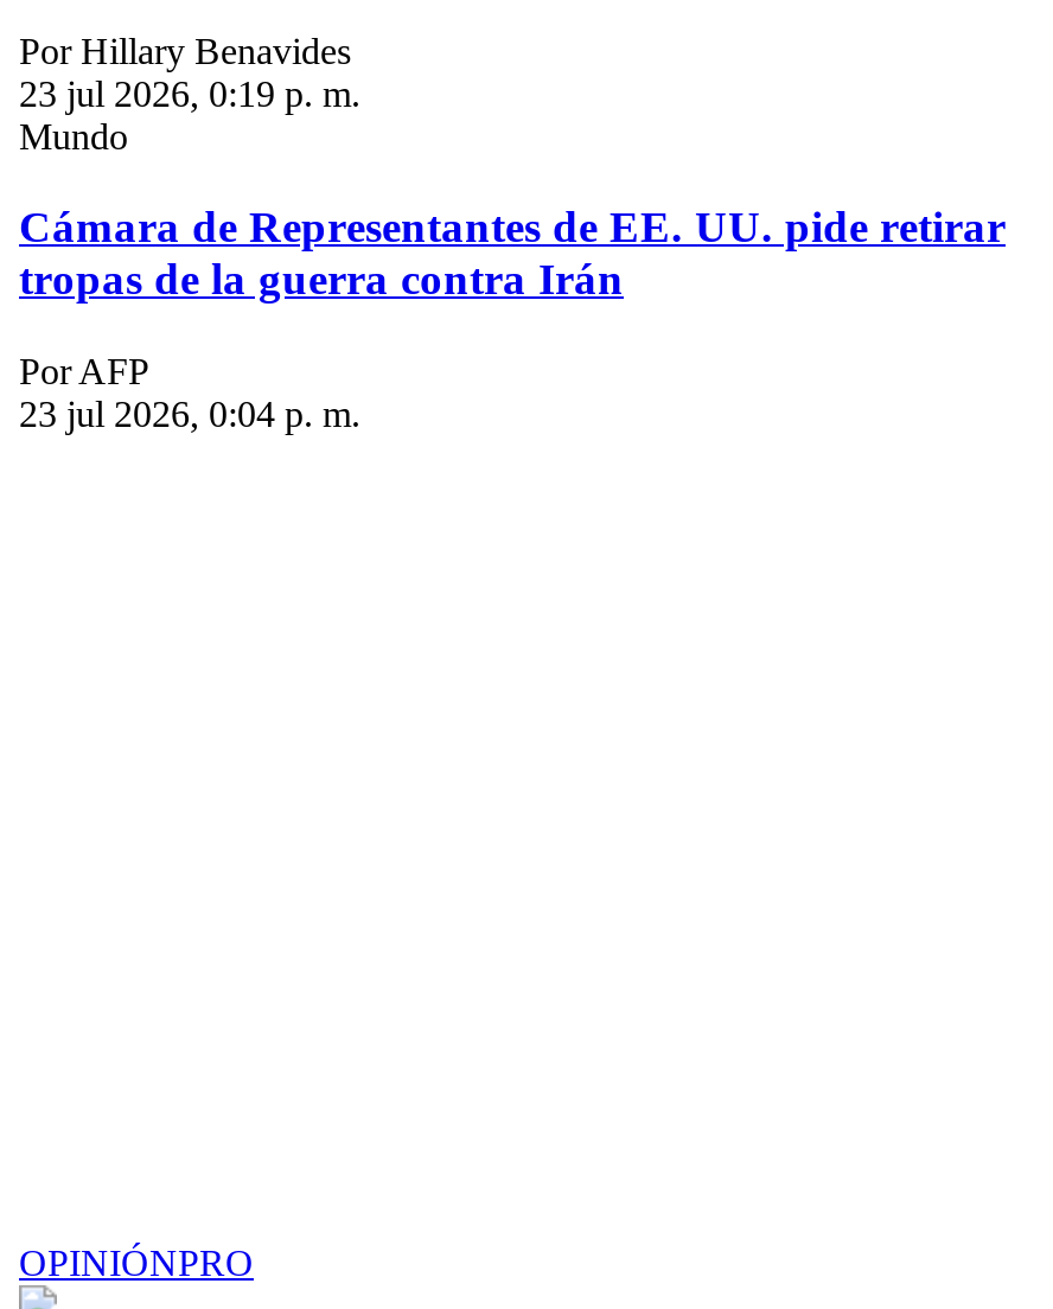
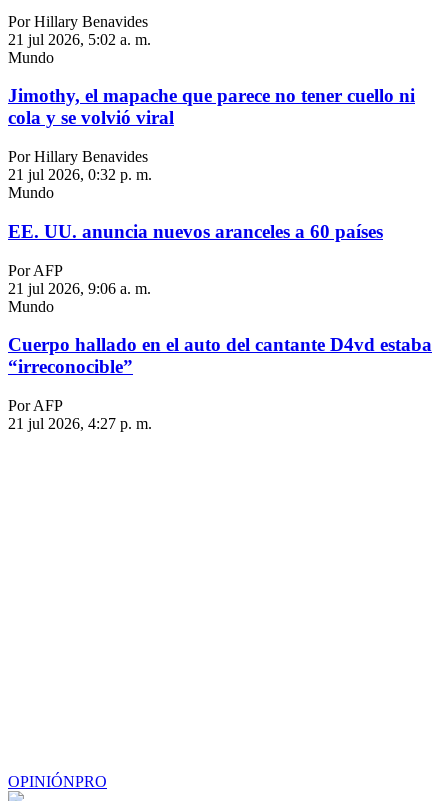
[19,73,360,113] 23 jul 2026, 0:19 p. m. -> [8,31,151,48] 21 jul 2026, 5:02 a. m.
[19,203,1006,304] Cámara de Representantes de EE. UU. pide retirar | tropas de la guerra contra Irán -> [8,85,415,242] Jimothy, el mapache que parece no tener cuello ni | cola y se volvió viral | Por Hillary Benavides | 21 jul 2026, 0:32 p. m. | Mundo | EE. UU. anuncia nuevos aranceles a 60 países
[19,394,360,434] 23 jul 2026, 0:04 p. m. -> [8,280,432,432] 21 jul 2026, 9:06 a. m. | Mundo | Cuerpo hallado en el auto del cantante D4vd estaba | “irreconocible” | Por AFP | 21 jul 2026, 4:27 p. m.

